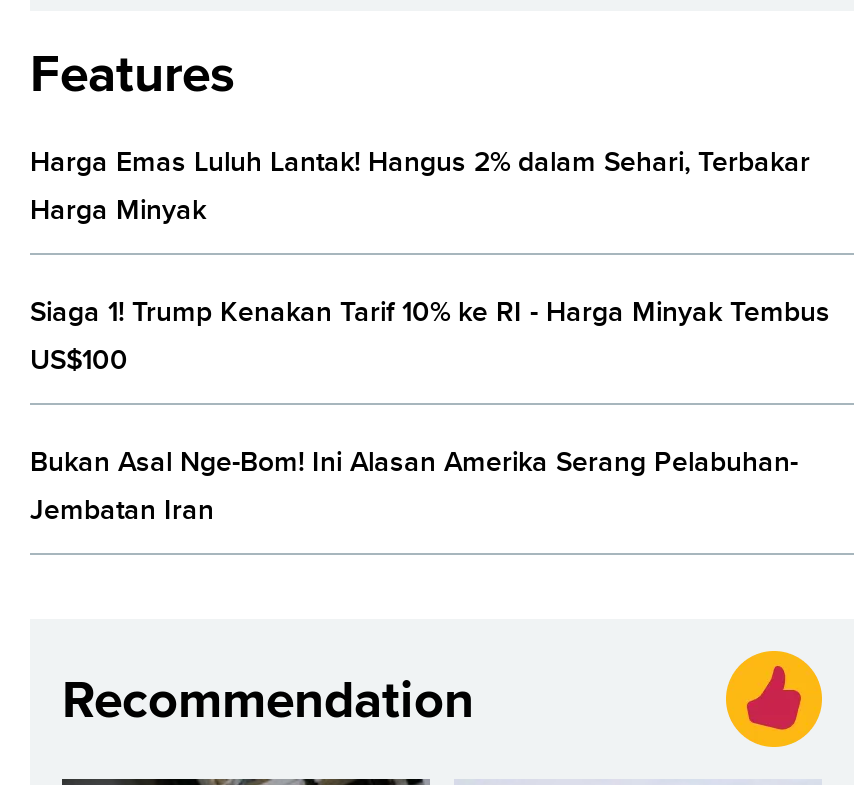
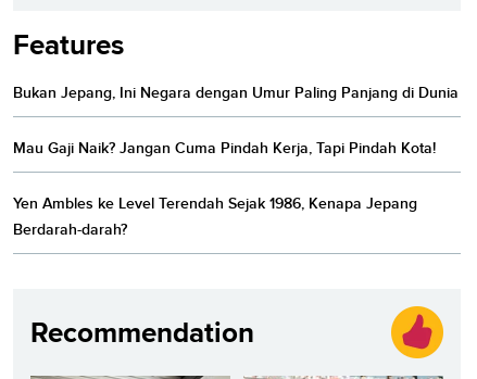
[30,145,830,525] Harga Emas Luluh Lantak! Hangus 2% dalam Sehari, Terbakar | Harga Minyak | Siaga 1! Trump Kenakan Tarif 10% ke RI - Harga Minyak Tembus | US$100 | Bukan Asal Nge-Bom! Ini Alasan Amerika Serang Pelabuhan- | Jembatan Iran -> [13,84,459,238] Bukan Jepang, Ini Negara dengan Umur Paling Panjang di Dunia | Mau Gaji Naik? Jangan Cuma Pindah Kerja, Tapi Pindah Kota! | Yen Ambles ke Level Terendah Sejak 1986, Kenapa Jepang | Berdarah-darah?

